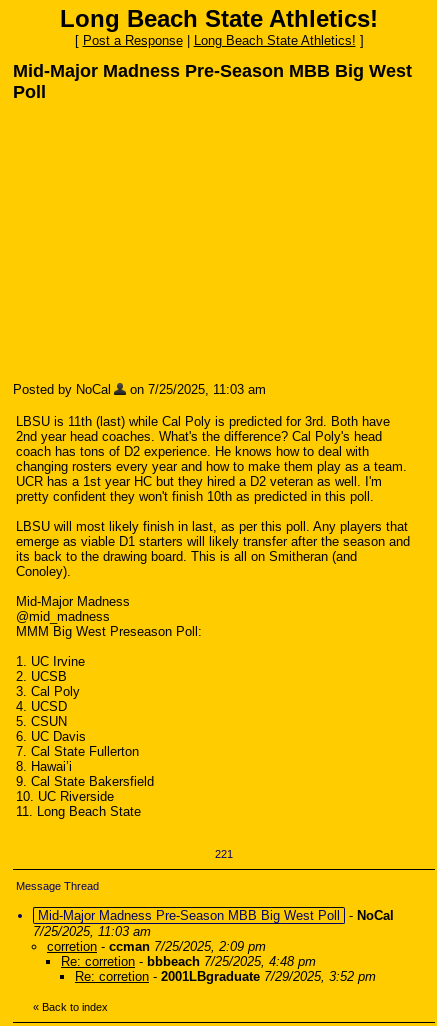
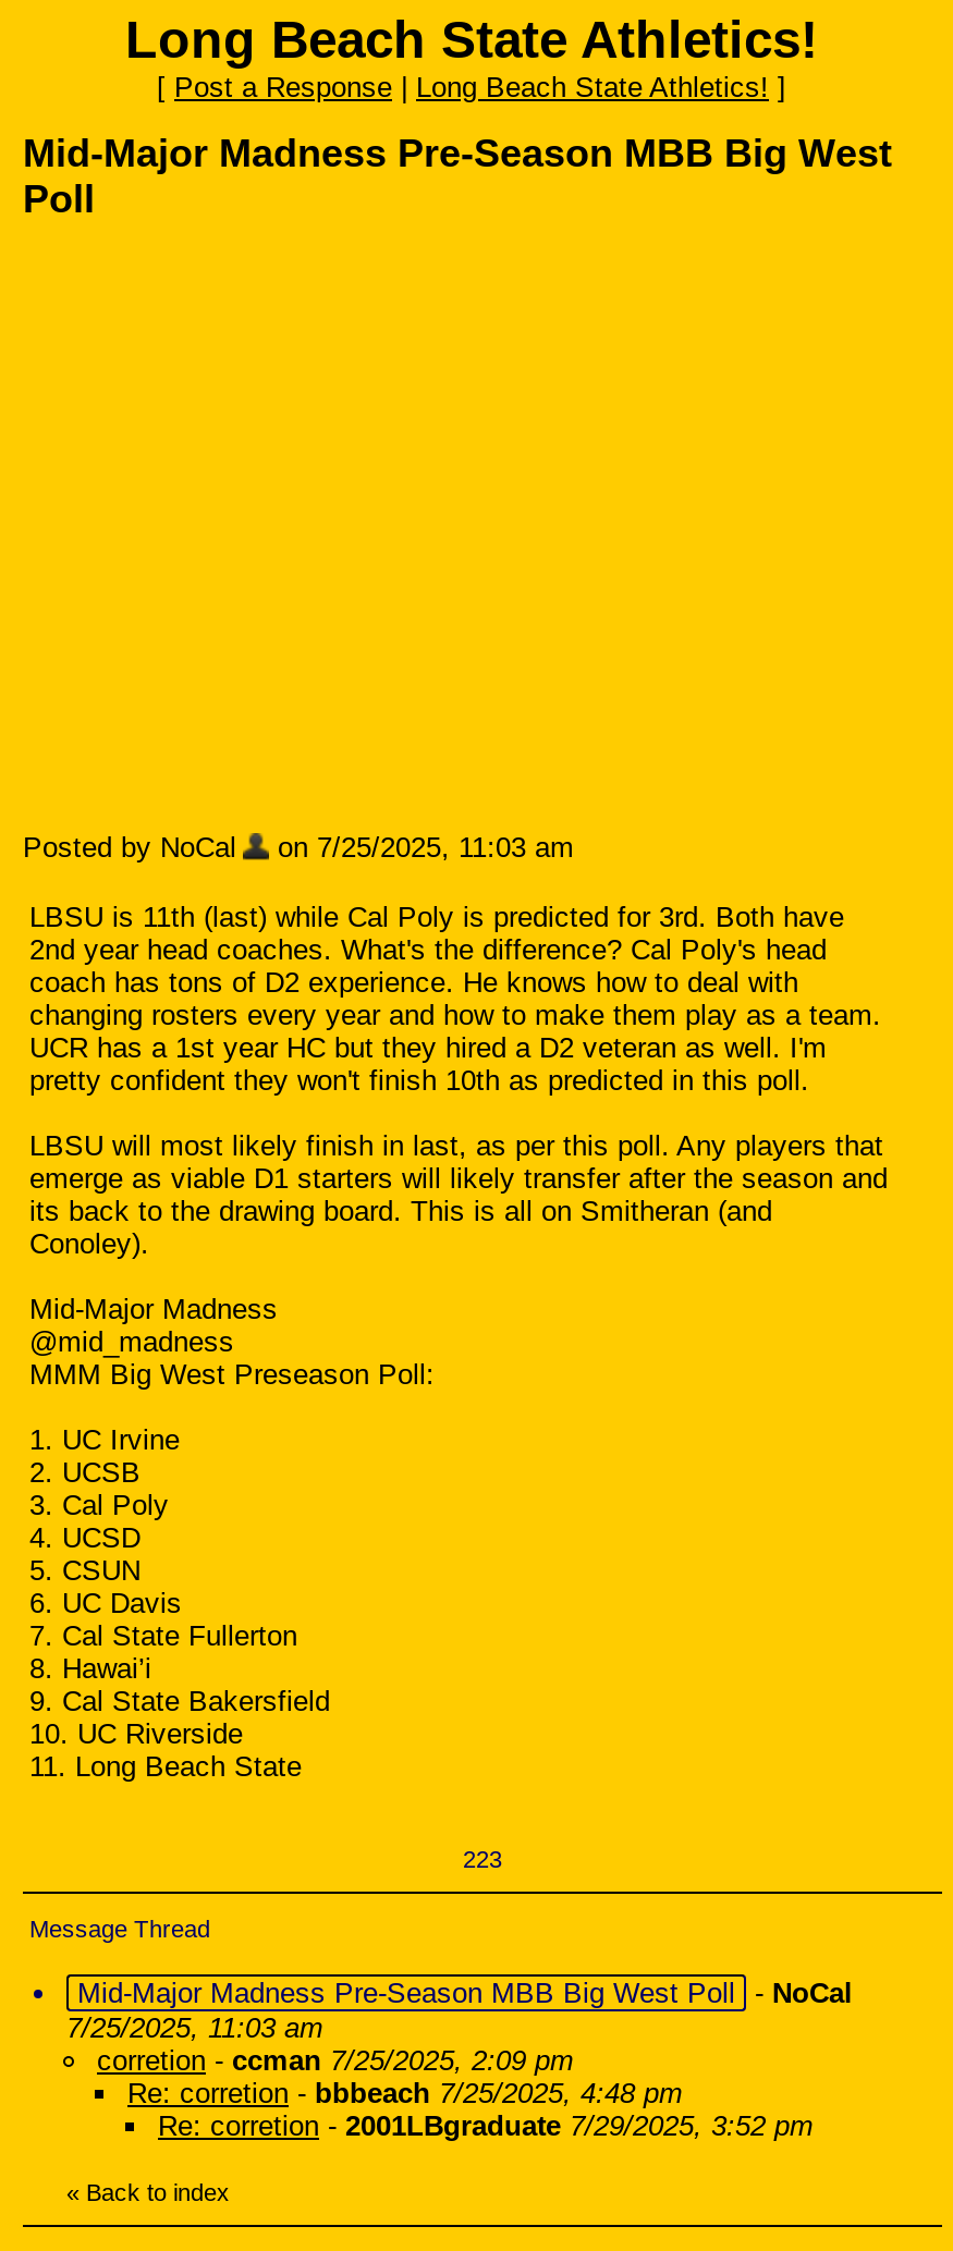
[215,848,233,860] 221 -> [463,1846,502,1872] 223

